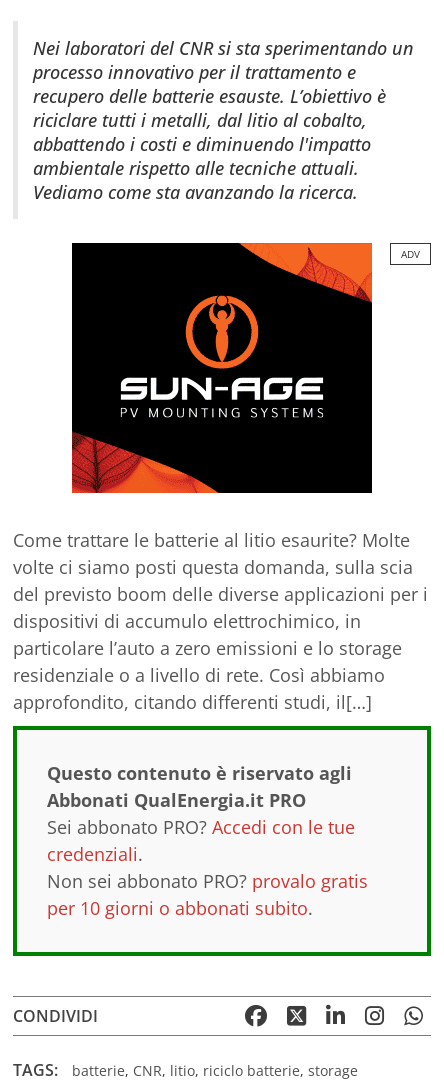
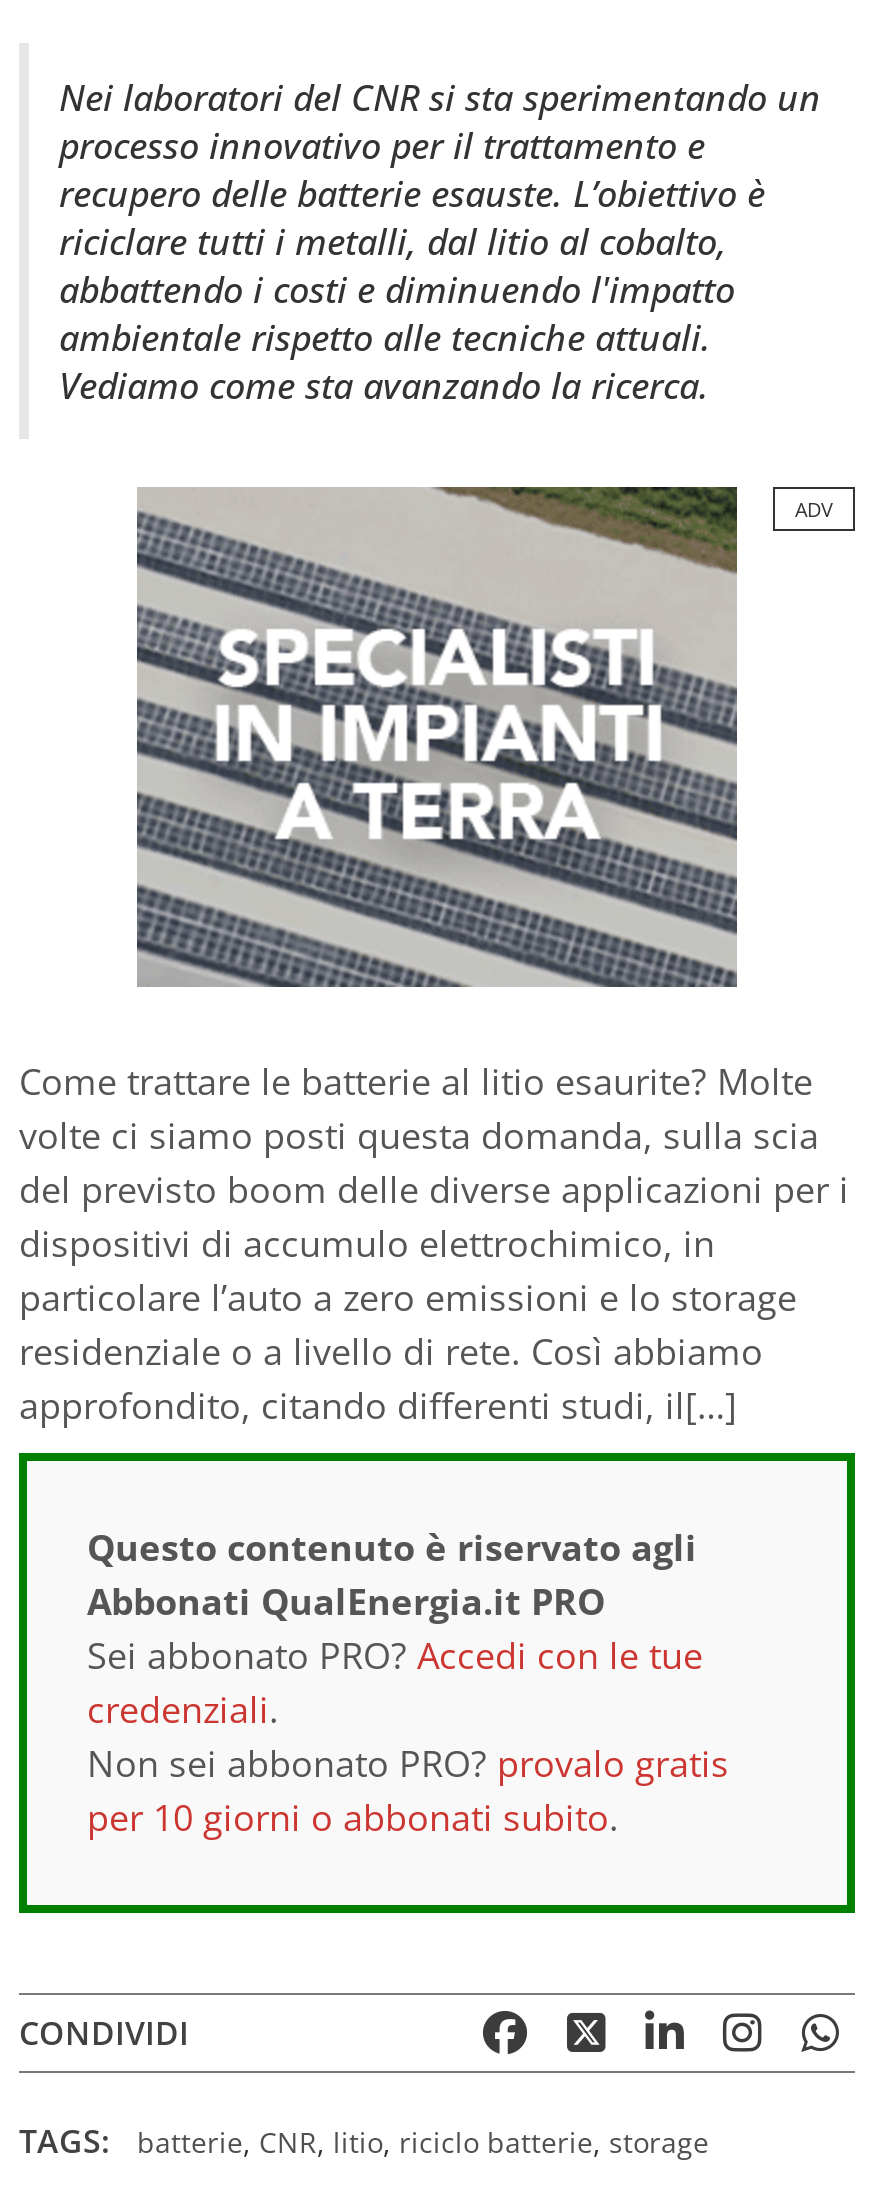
[71,242,373,494] [image] -> [135,485,739,989] [image]

